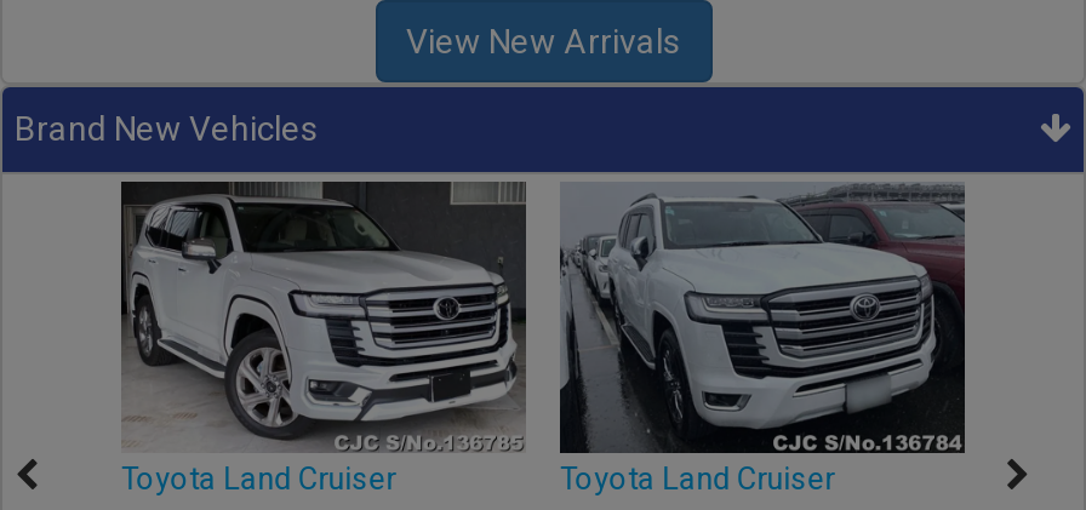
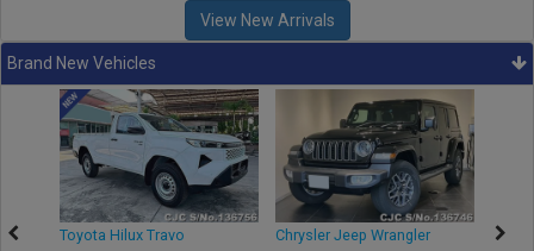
[119,179,526,495] [image] | Toyota Land Cruiser -> [58,88,260,243] [image] | Toyota Hilux Travo
[558,182,965,495] [image] | Toyota Land Cruiser -> [275,89,476,243] [image] | Chrysler Jeep Wrangler

